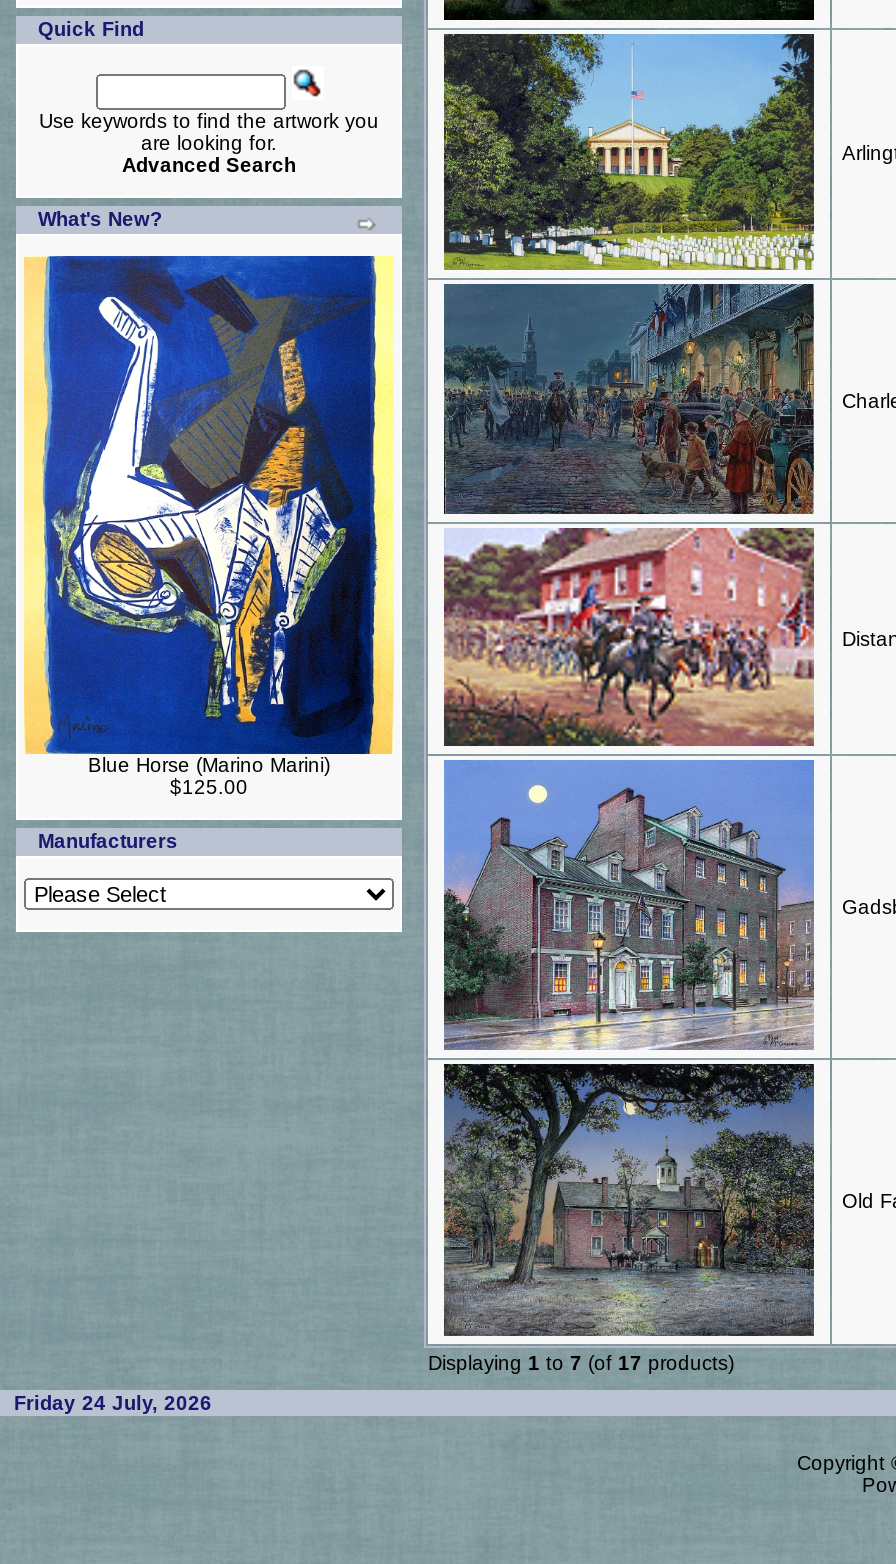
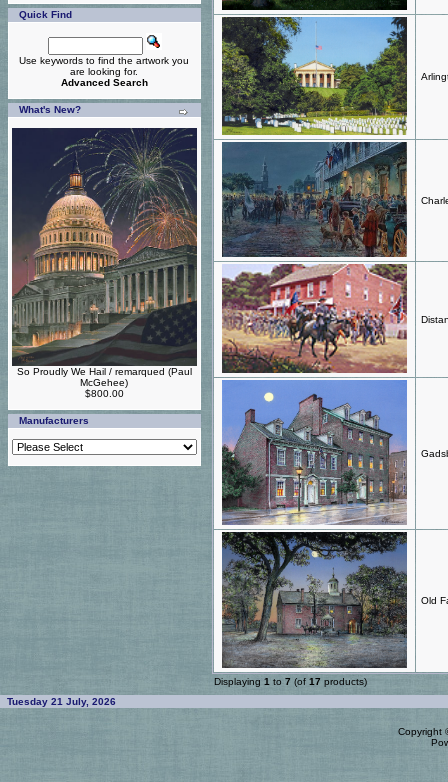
[22,254,394,797] [image] | Blue Horse (Marino Marini) | $125.00 -> [11,127,198,399] [image] | So Proudly We Hail / remarqued (Paul | McGehee) | $800.00
[2,1392,224,1414] Friday 24 July, 2026 -> [1,696,122,707] Tuesday 21 July, 2026

